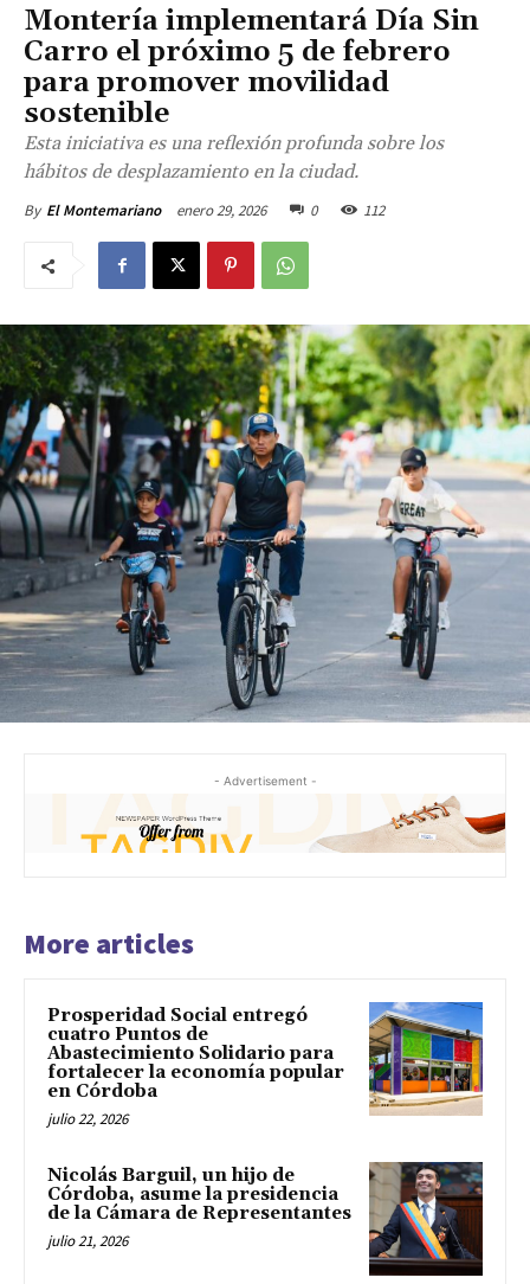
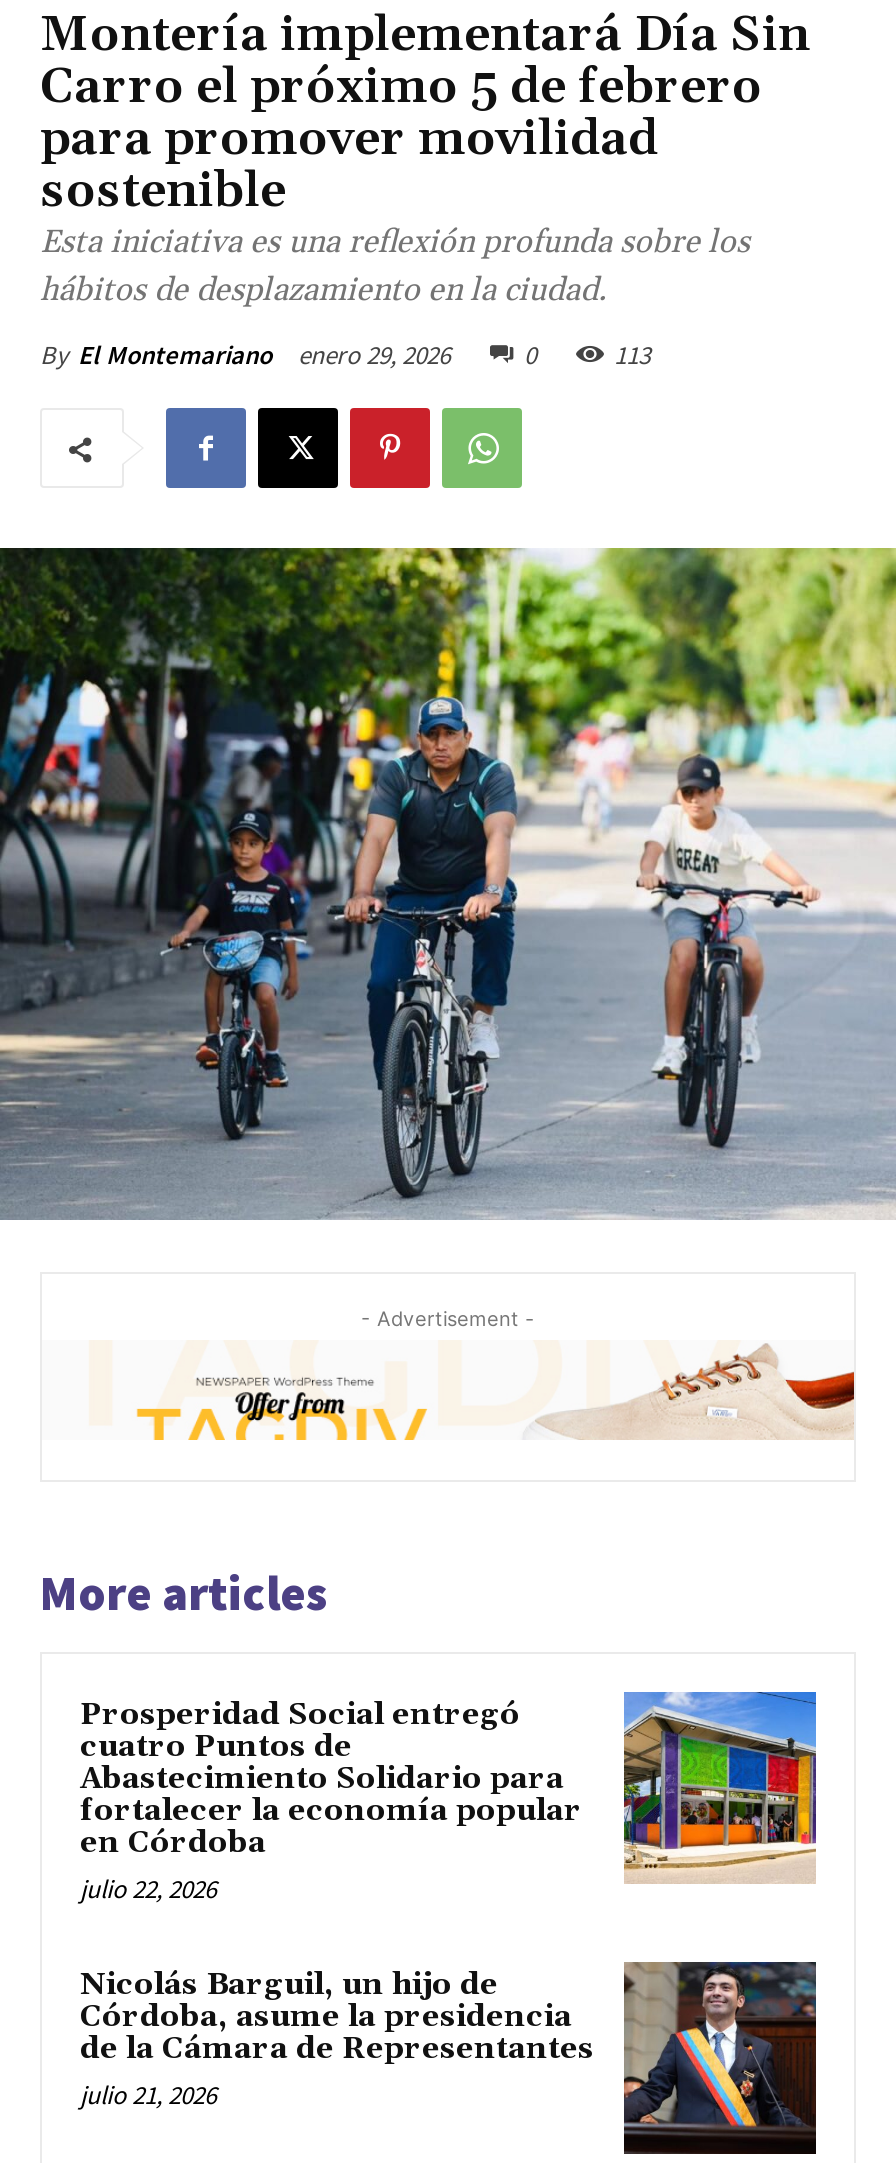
[363,200,384,220] 112 -> [614,338,650,372] 113

